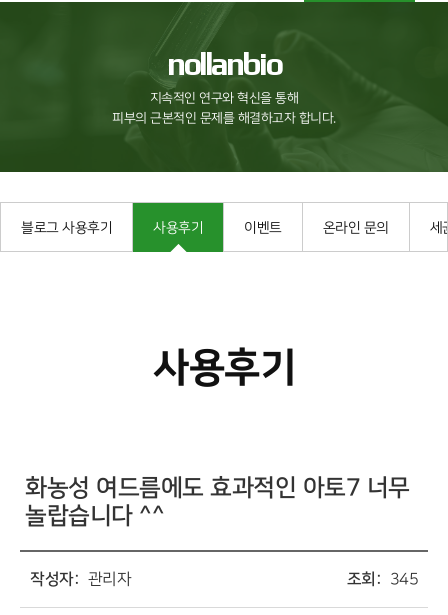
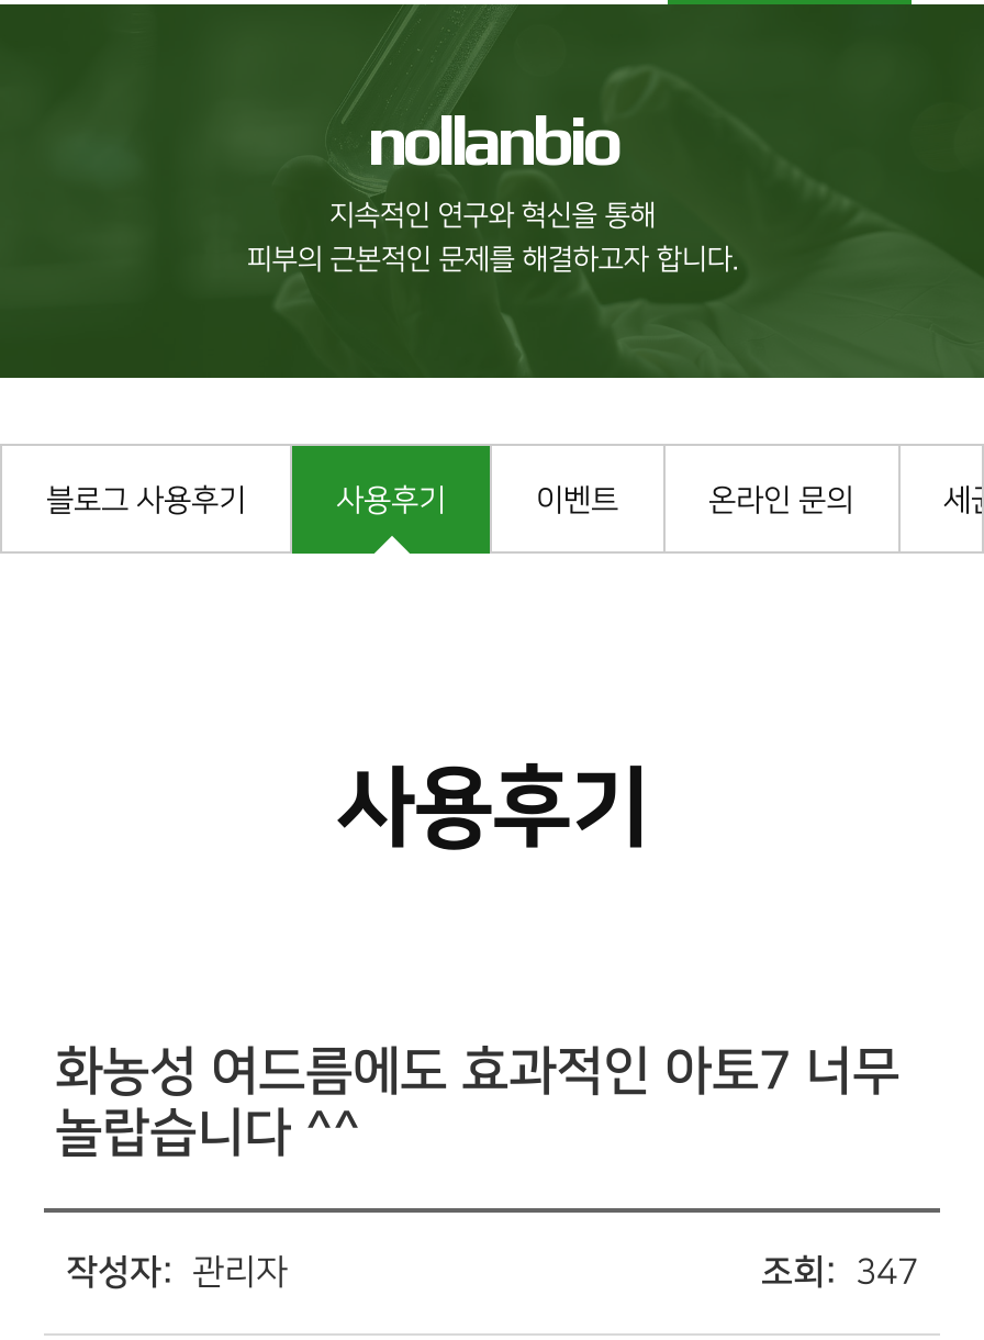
[346,570,418,588] 조회: 345 -> [761,1252,918,1292] 조회: 347

